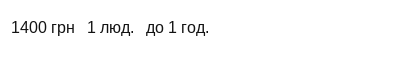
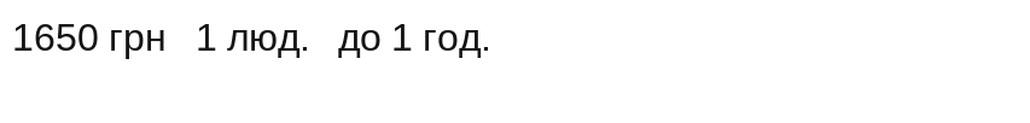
[11,19,209,36] 1400 грн 1 люд. до 1 год. -> [12,17,490,58] 1650 грн 1 люд. до 1 год.

